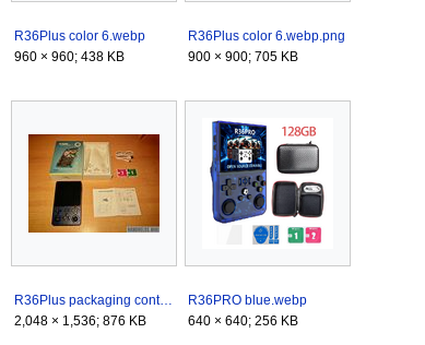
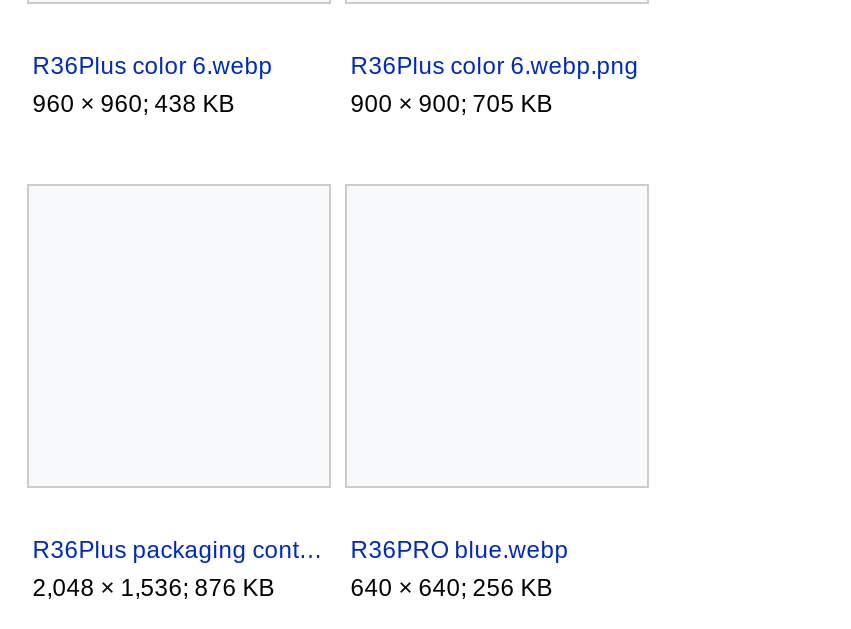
[209,120,324,245] [image] -> none
[27,133,161,234] [image] -> none

